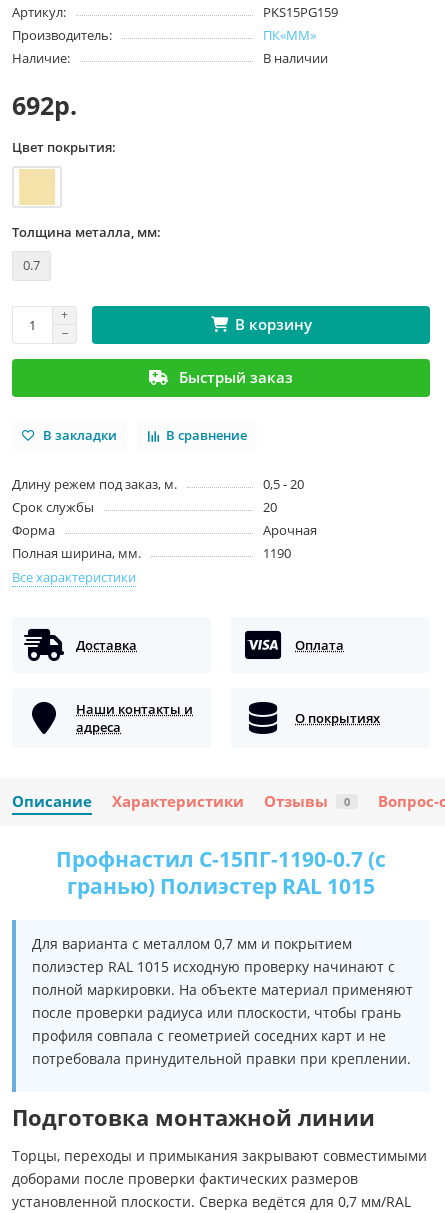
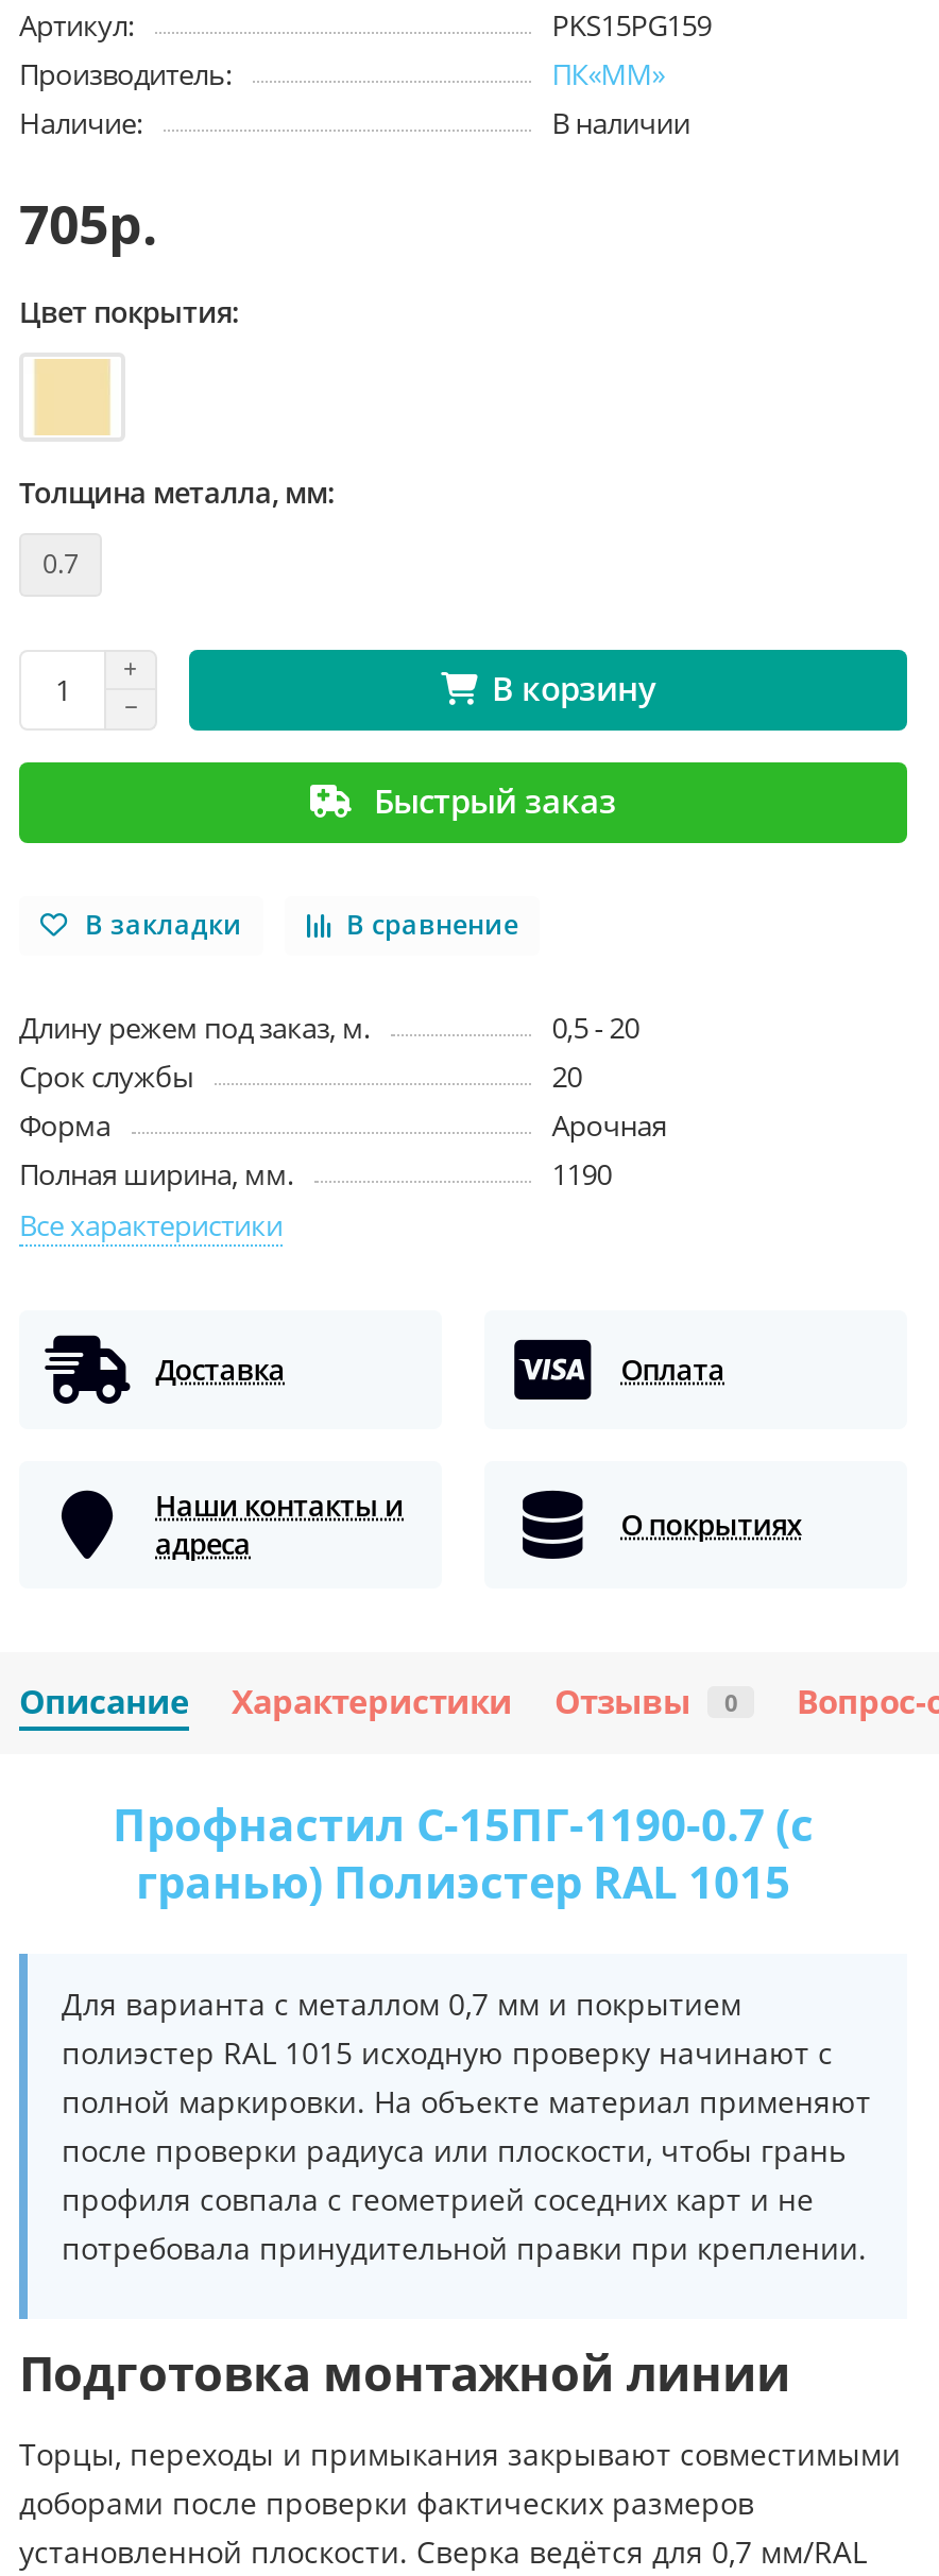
[12,88,77,122] 692р. -> [19,188,157,260] 705р.

